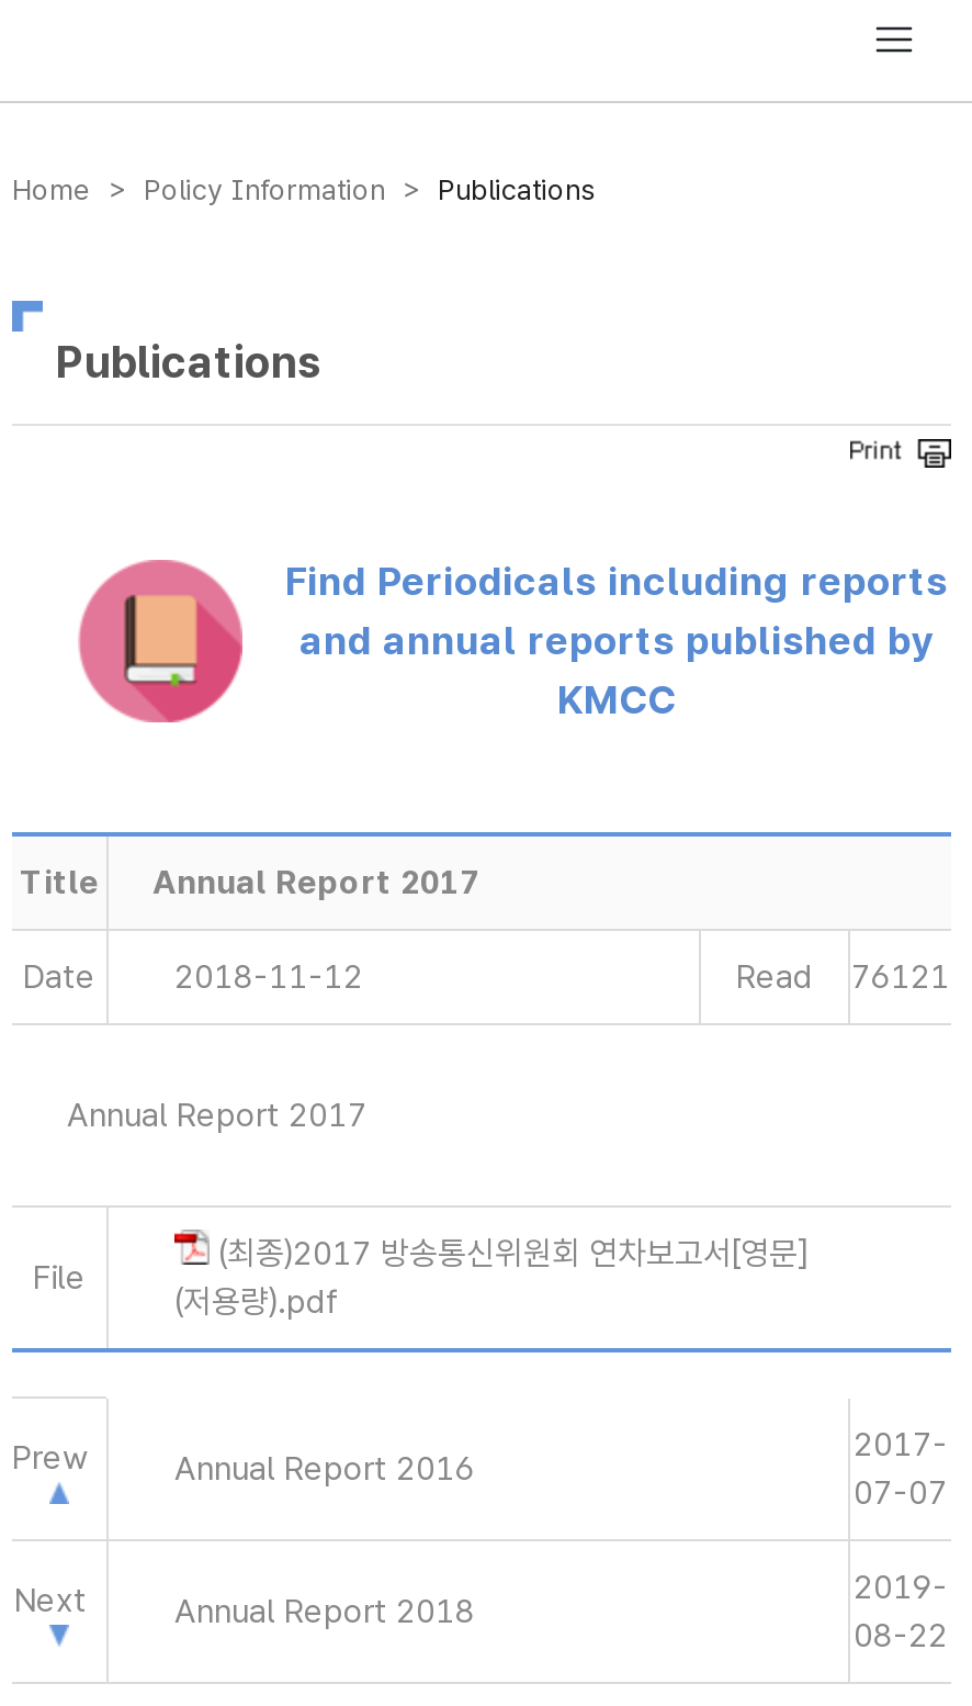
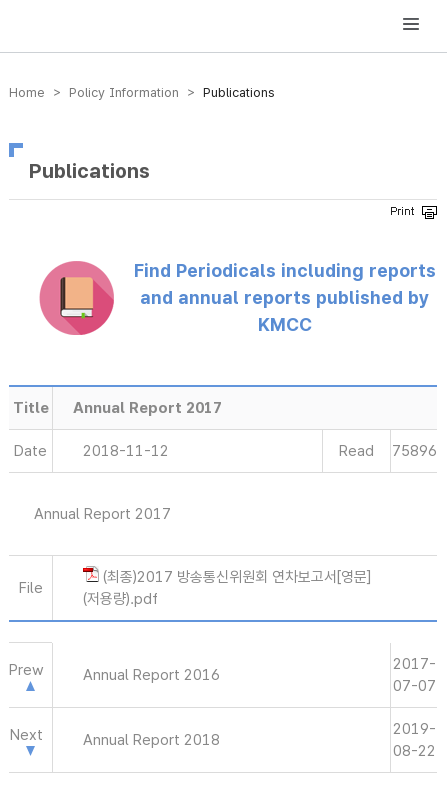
[736,957,950,997] Read 76121 -> [339,442,436,460] Read 75896

